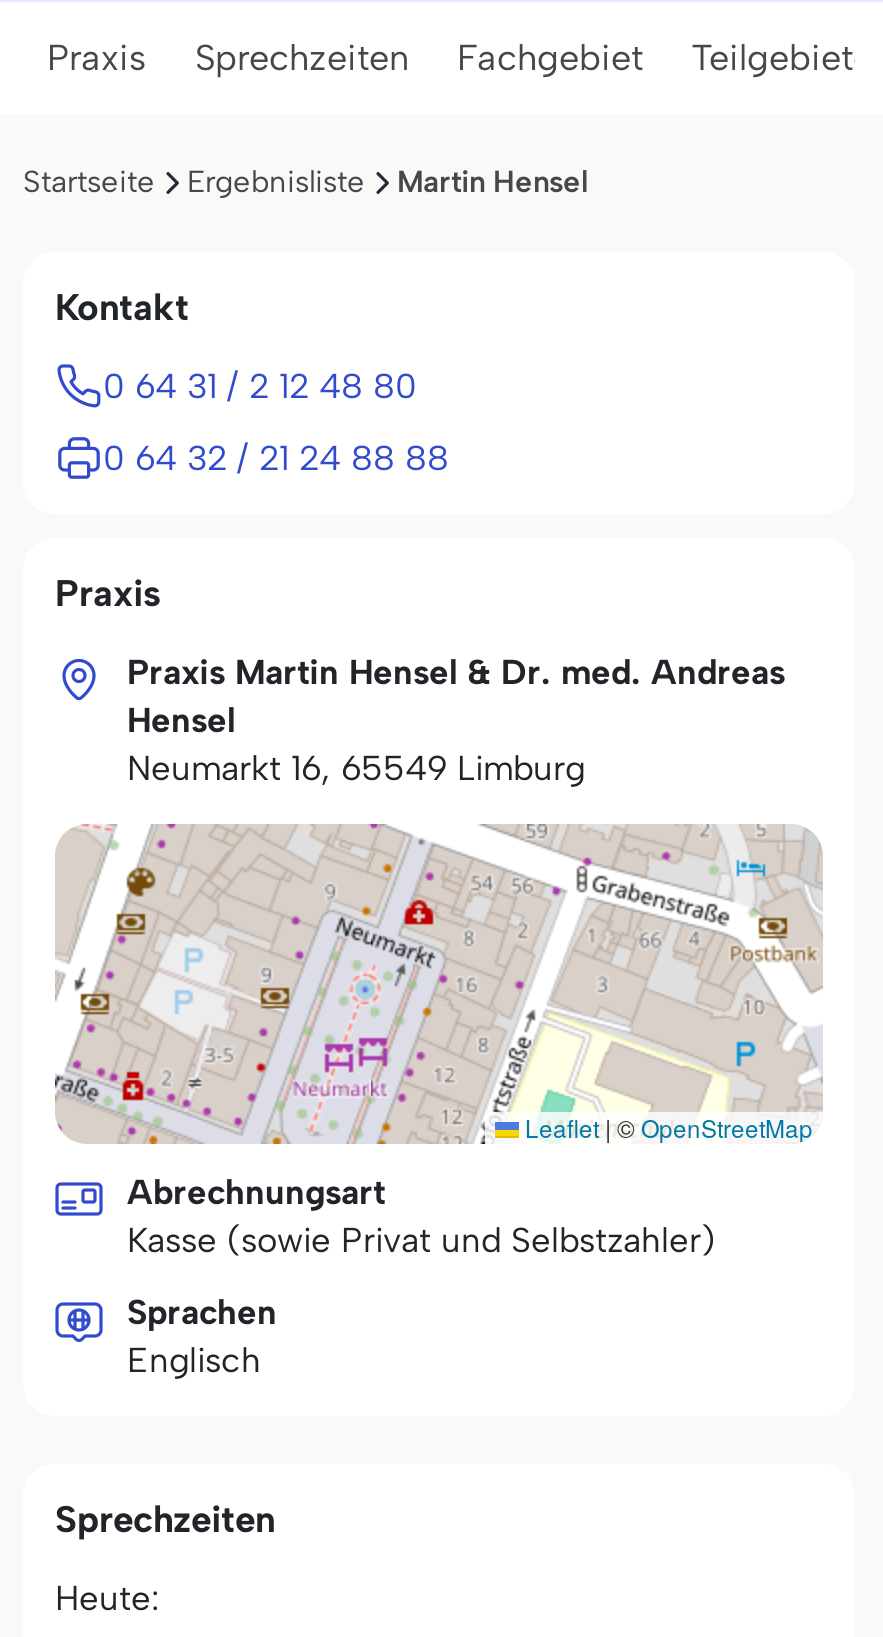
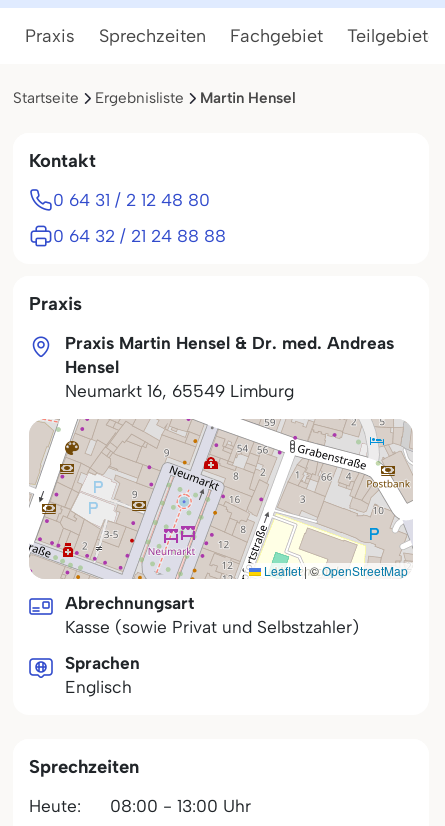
none -> [110,796,251,816] 08:00 - 13:00 Uhr

